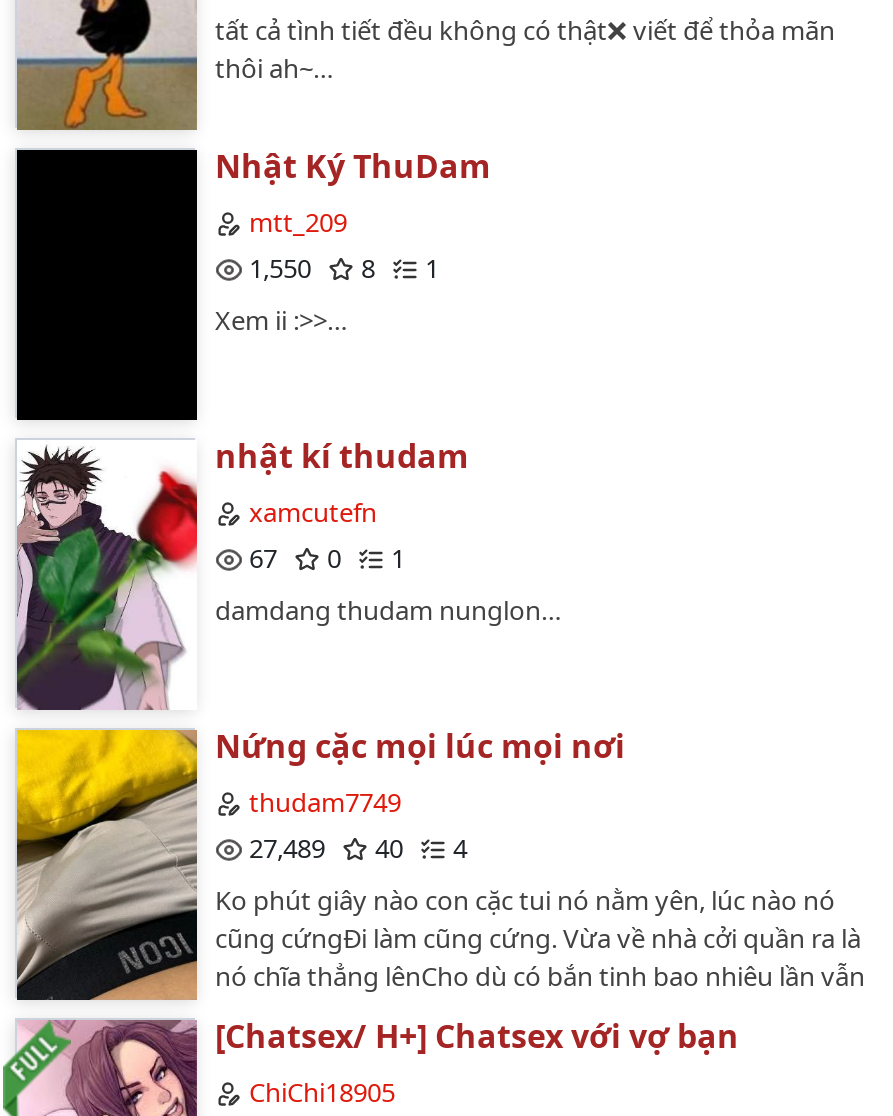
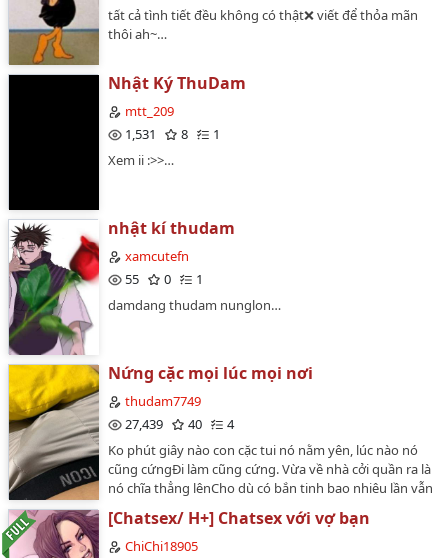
[249,250,439,286] 1,550 8 1 -> [125,125,220,143] 1,531 8 1
[249,540,405,576] 67 0 1 -> [125,270,203,288] 55 0 1
[249,830,467,866] 27,489 40 4 -> [125,415,234,433] 27,439 40 4

